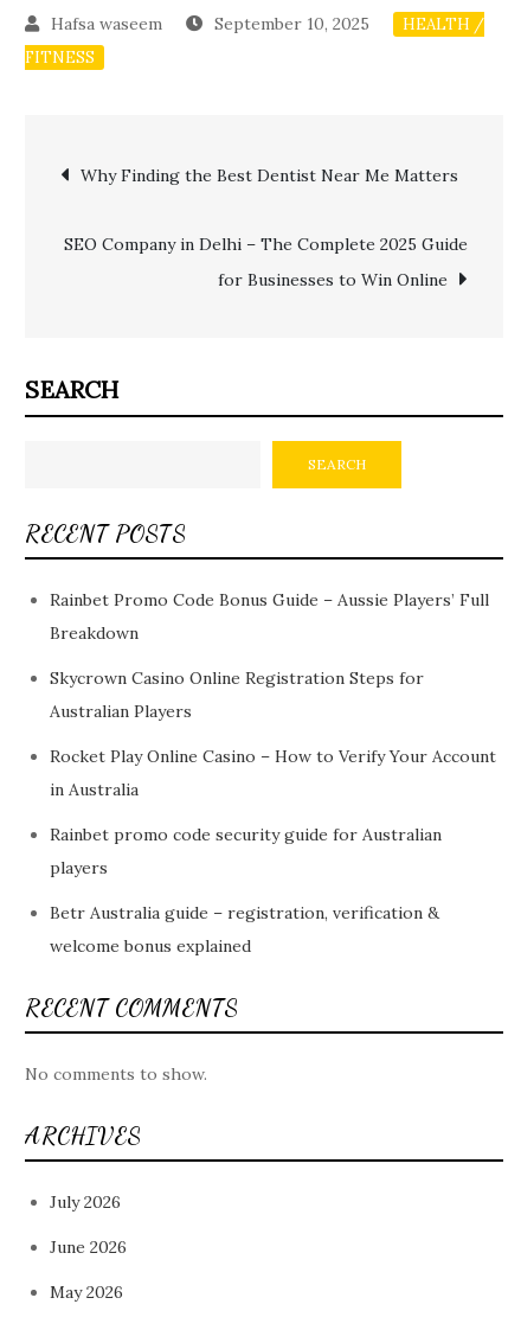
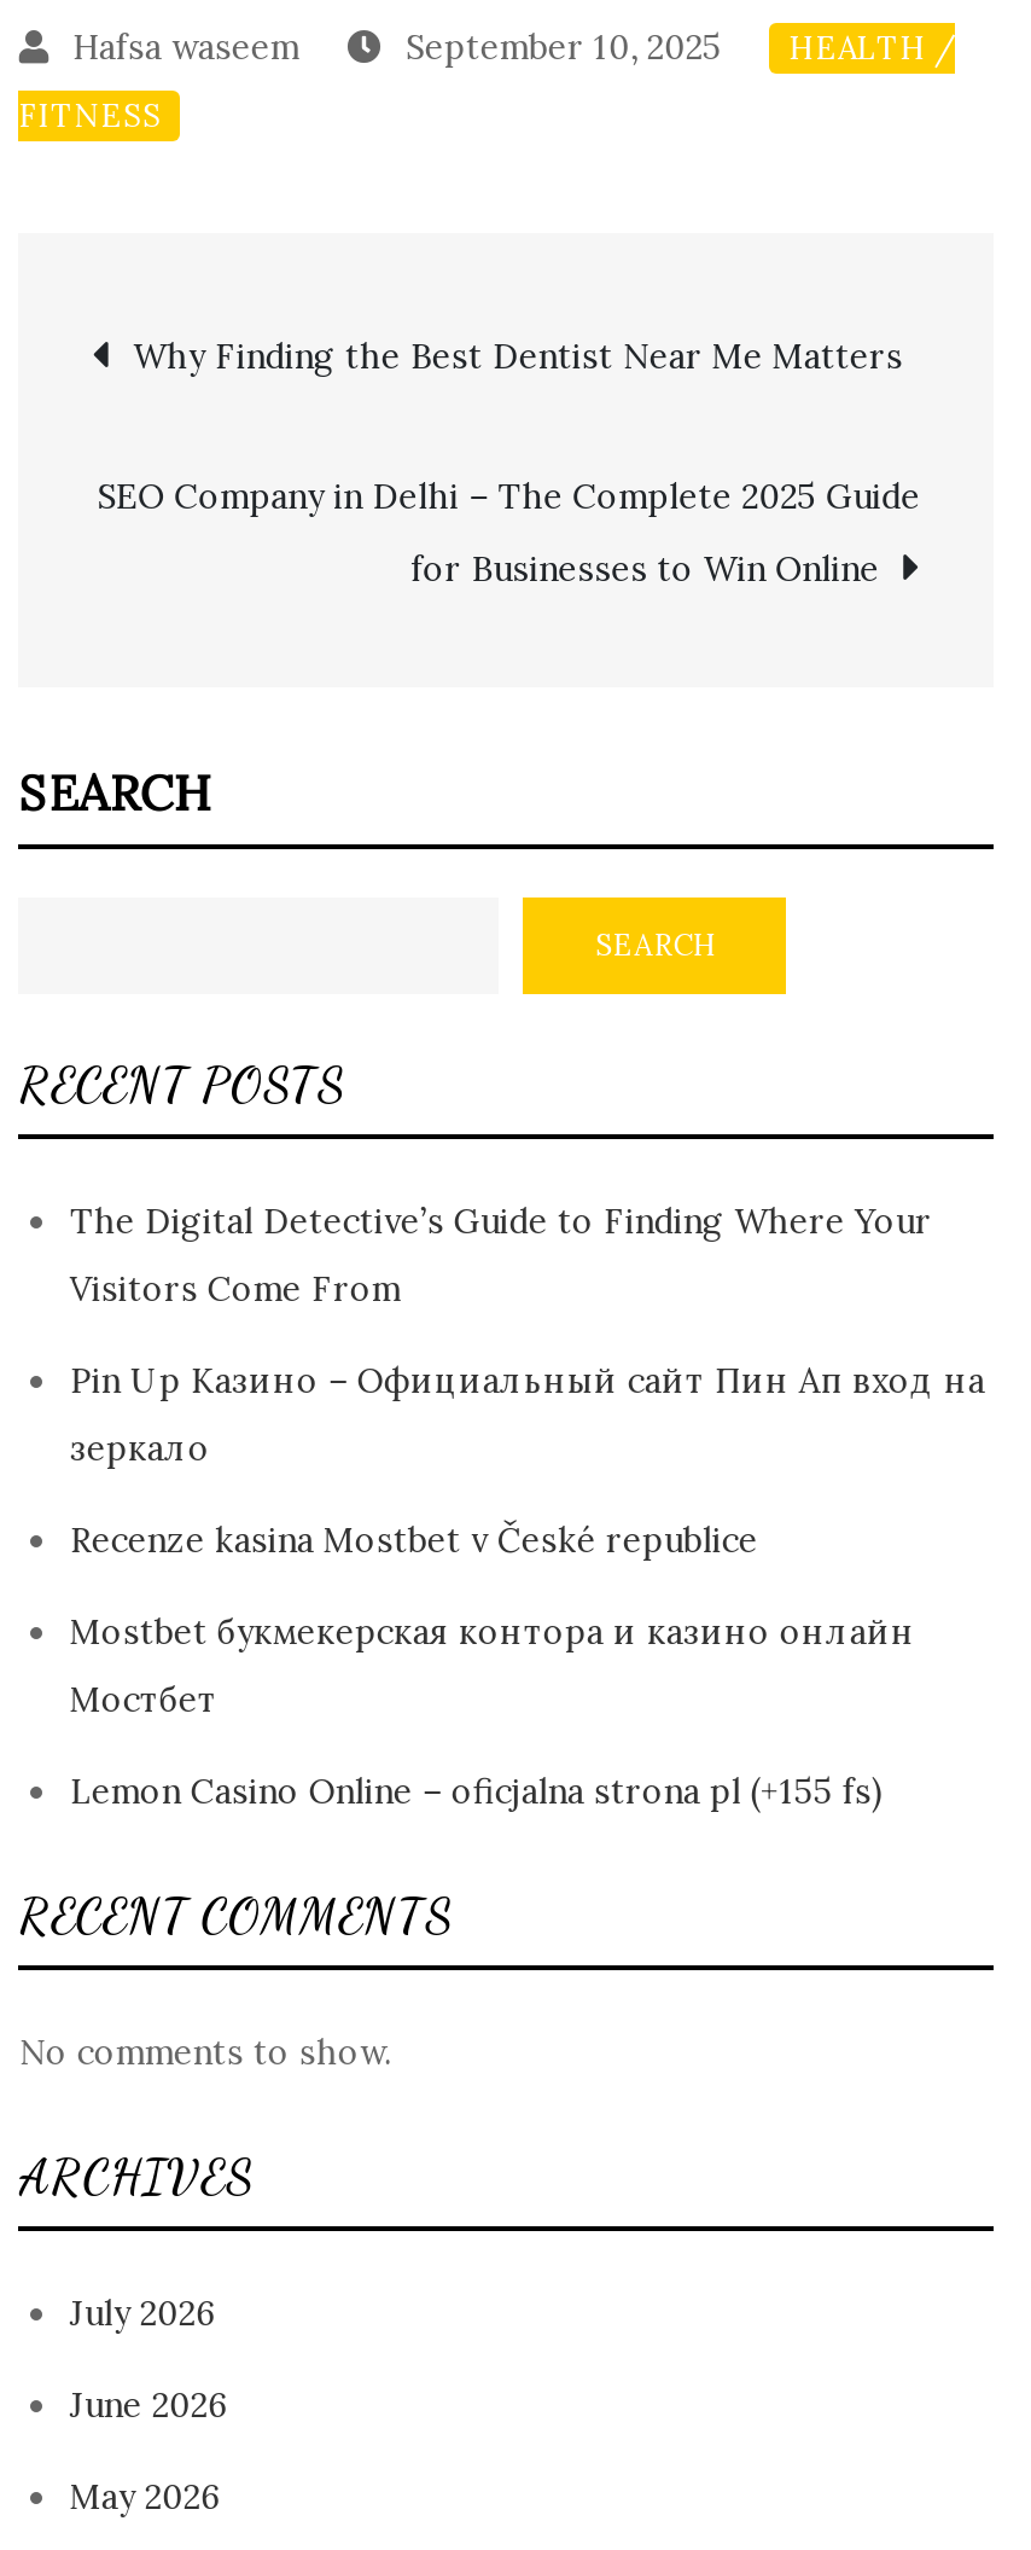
[50,589,497,957] Rainbet Promo Code Bonus Guide – Aussie Players’ Full | Breakdown | Skycrown Casino Online Registration Steps for | Australian Players | Rocket Play Online Casino – How to Verify Your Account | in Australia | Rainbet promo code security guide for Australian | players | Betr Australia guide – registration, verification & | welcome bonus explained -> [70,1200,985,1813] The Digital Detective’s Guide to Finding Where Your | Visitors Come From | Pin Up Казино – Официальный сайт Пин Ап вход на | зеркало | Recenze kasina Mostbet v České republice | Mostbet букмекерская контора и казино онлайн | Мостбет | Lemon Casino Online – oficjalna strona pl (+155 fs)

